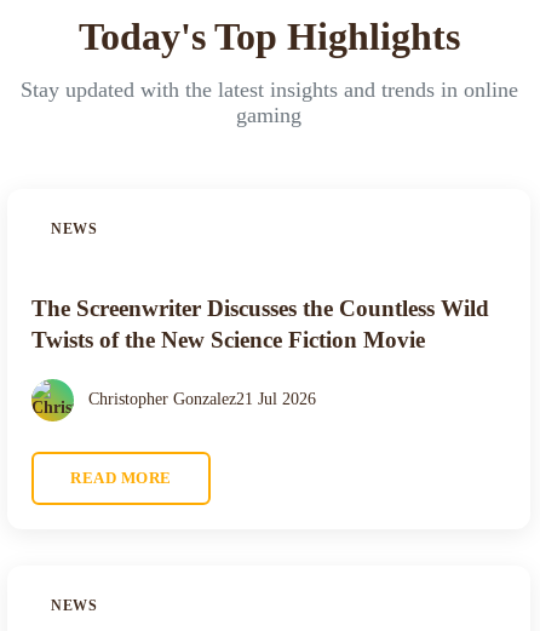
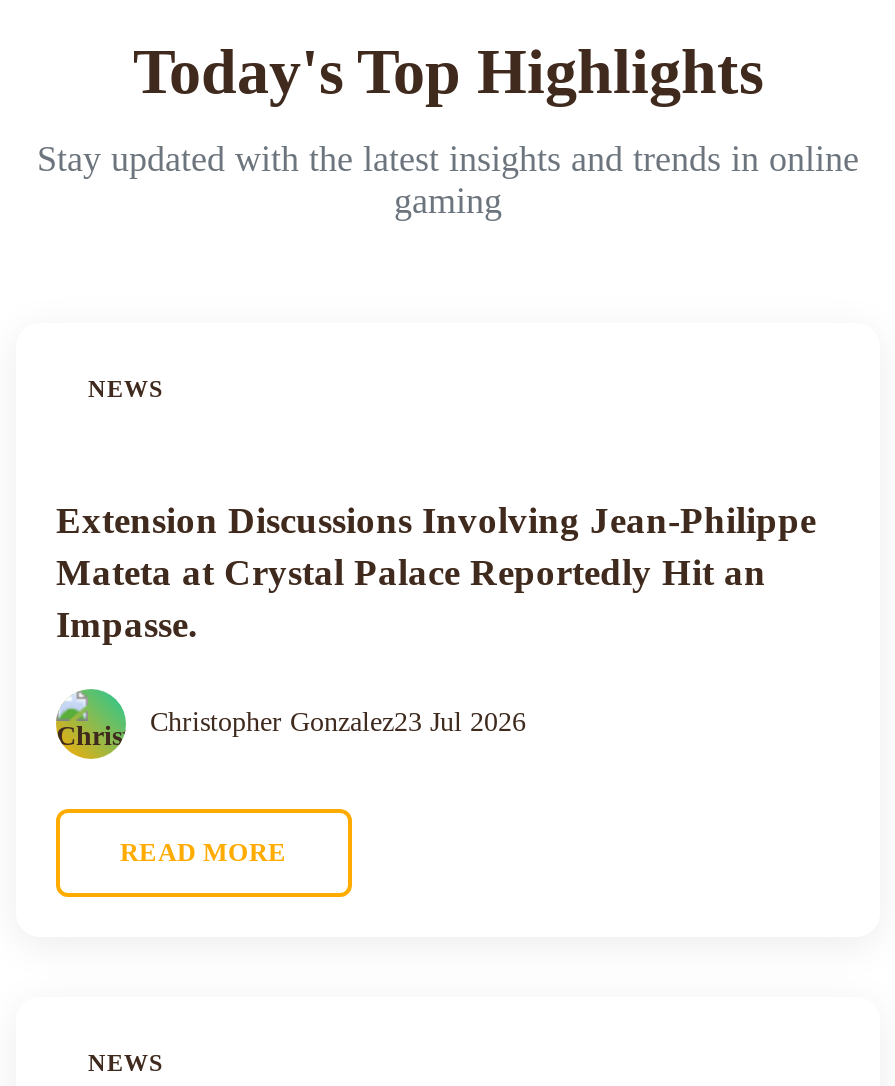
[31,295,489,352] The Screenwriter Discusses the Countless Wild | Twists of the New Science Fiction Movie -> [56,499,816,645] Extension Discussions Involving Jean-Philippe | Mateta at Crystal Palace Reportedly Hit an | Impasse.
[88,390,316,408] Christopher Gonzalez21 Jul 2026 -> [150,707,526,737] Christopher Gonzalez23 Jul 2026

